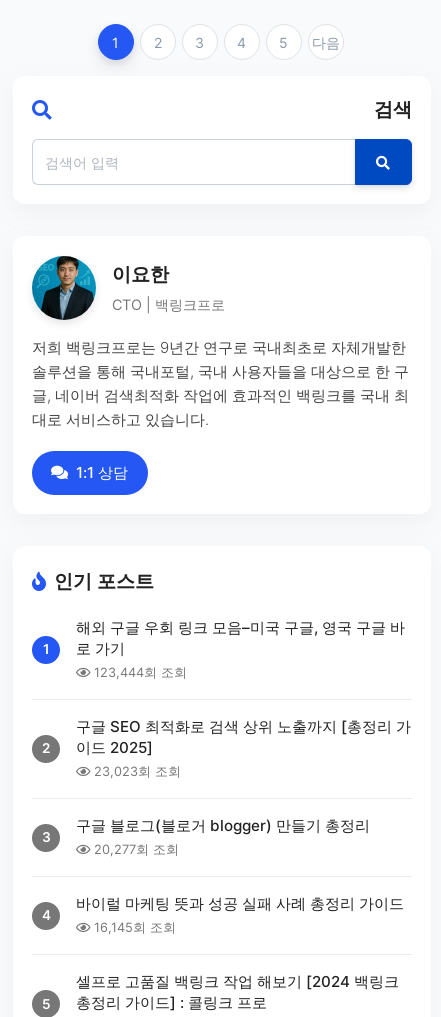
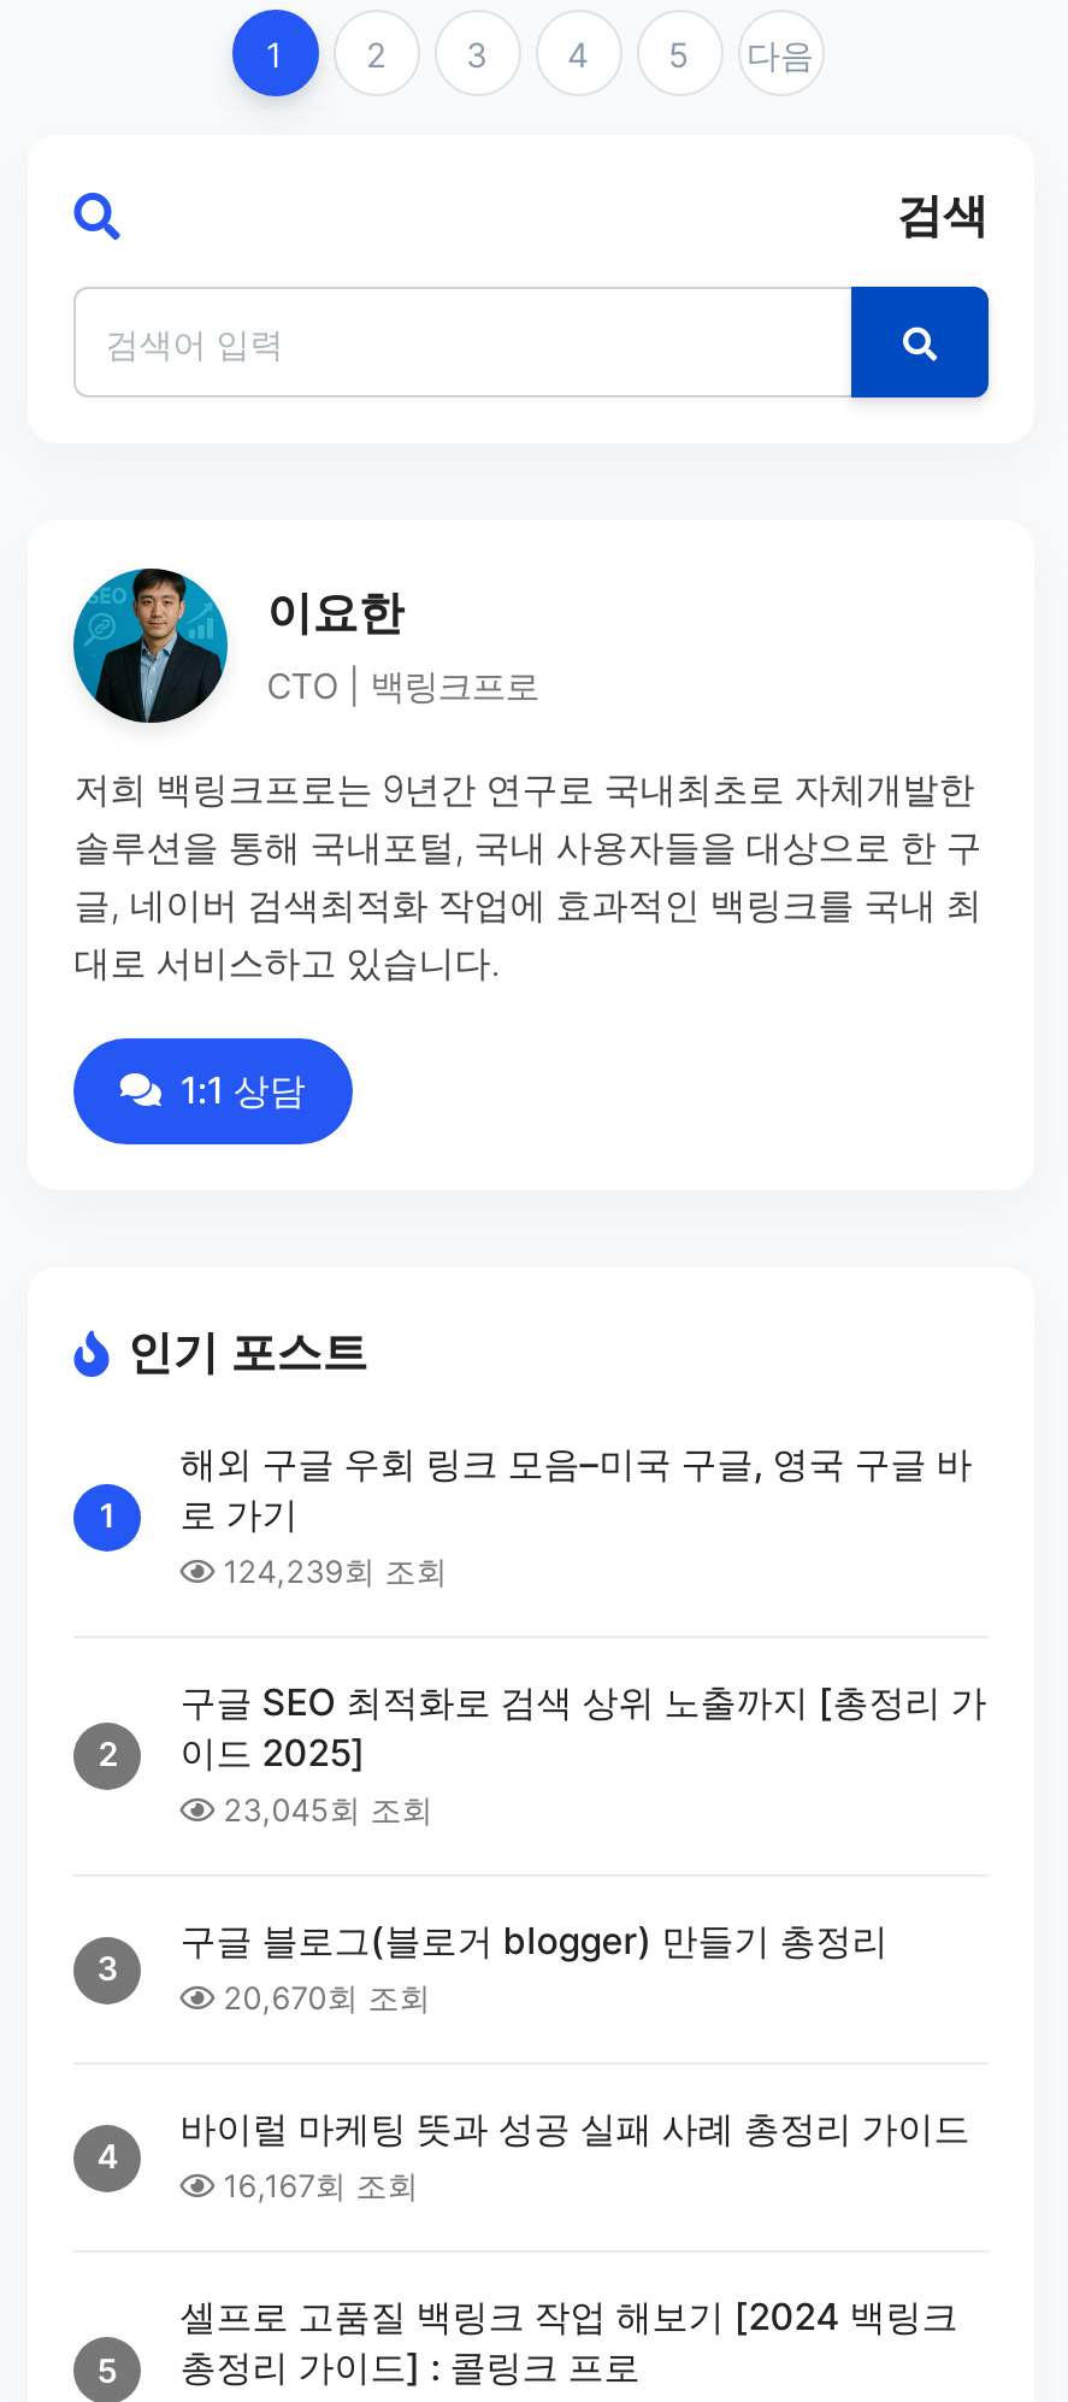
[90,665,187,680] 123,444회 조회 -> [214,1553,447,1589] 124,239회 조회
[90,764,181,779] 23,023회 조회 -> [214,1792,433,1828] 23,045회 조회
[90,842,179,857] 20,277회 조회 -> [214,1981,430,2017] 20,670회 조회
[90,920,176,935] 16,145회 조회 -> [214,2169,418,2205] 16,167회 조회

